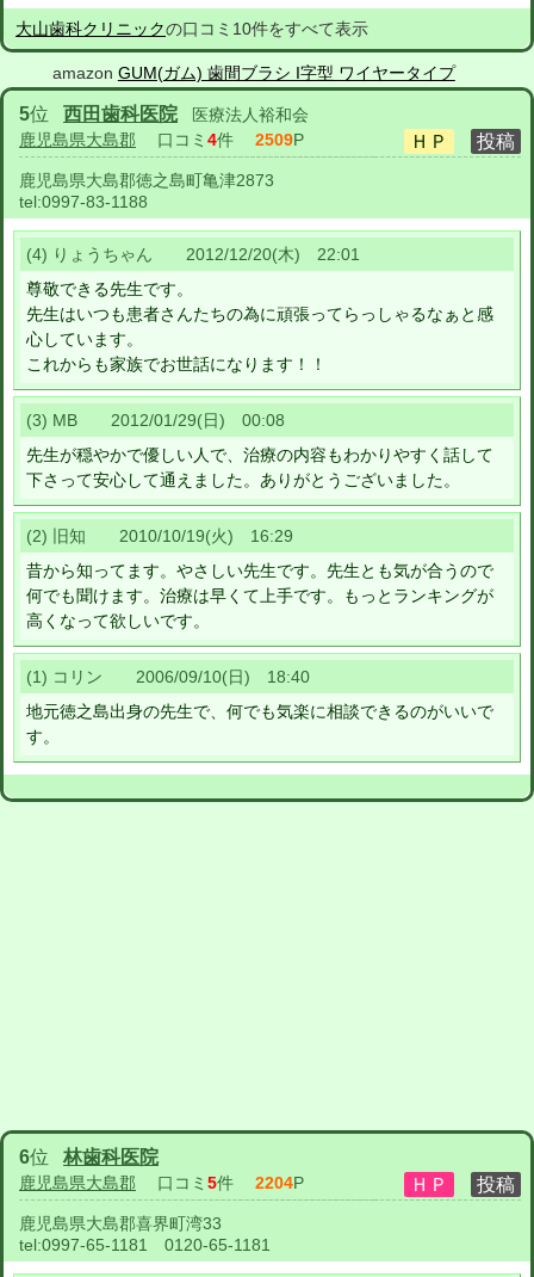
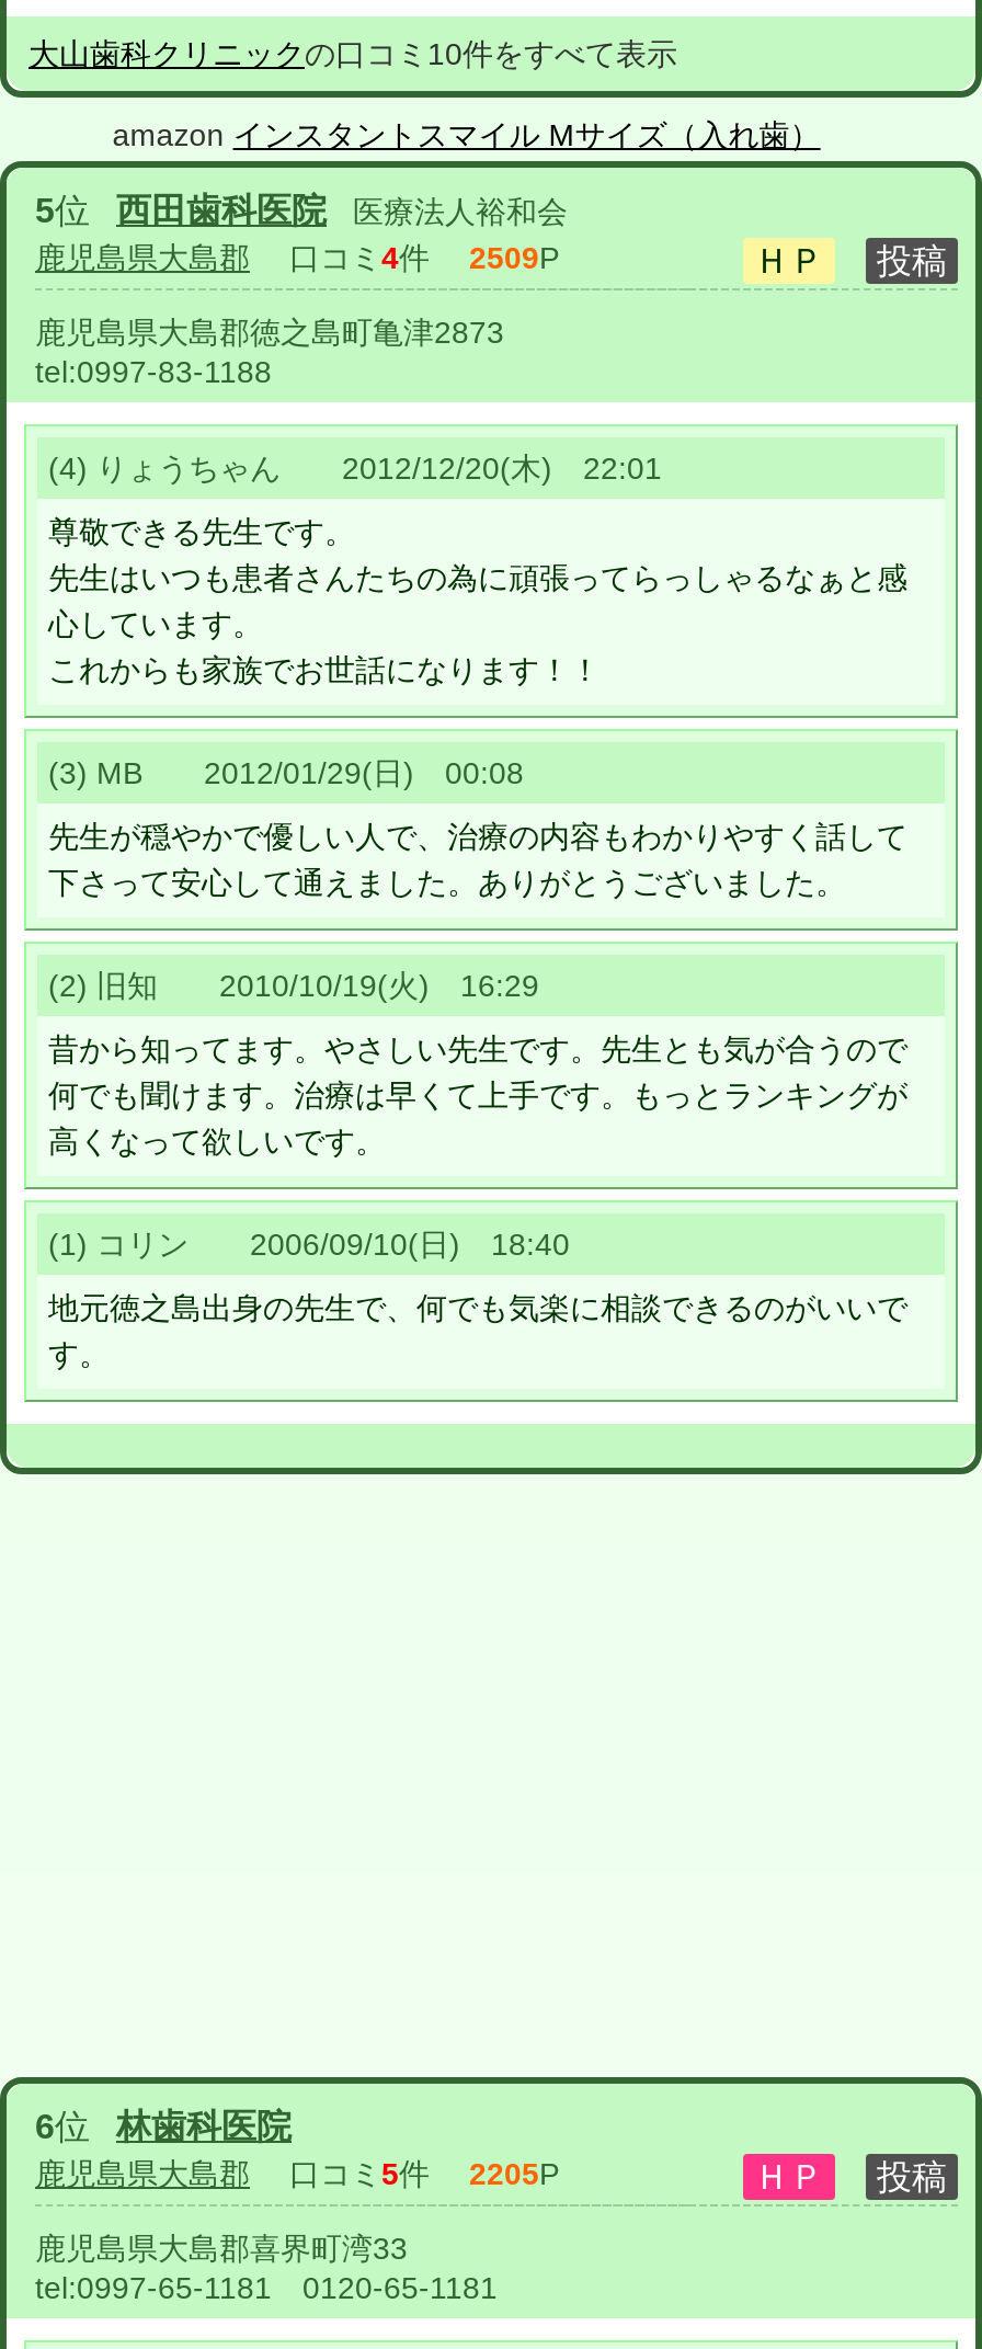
[52,64,455,83] amazon GUM(ガム) 歯間ブラシ I字型 ワイヤータイプ -> [112,118,820,153] amazonインスタントスマイル Mサイズ（入れ歯）
[19,1174,304,1193] 鹿児島県大島郡口コミ5件2204P -> [35,2157,559,2192] 鹿児島県大島郡口コミ5件2205P

